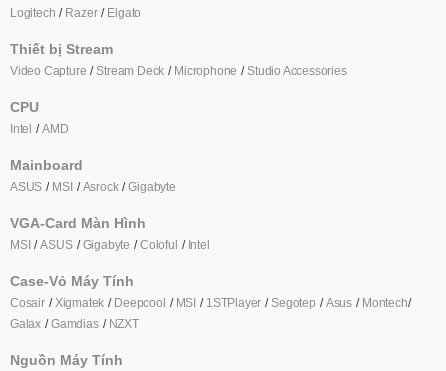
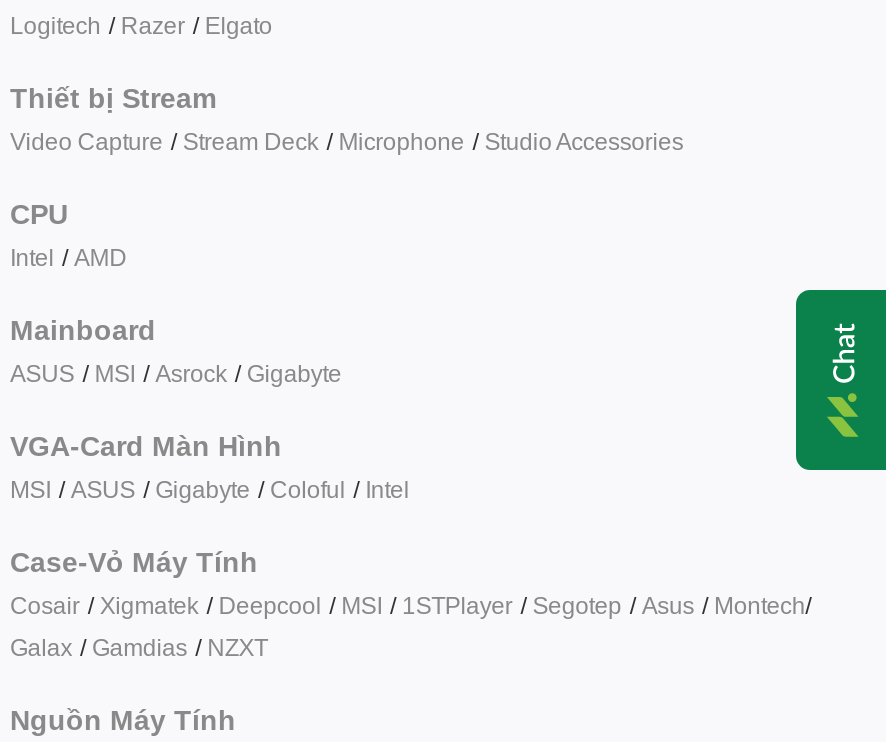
none -> [794,288,880,472] [image]

